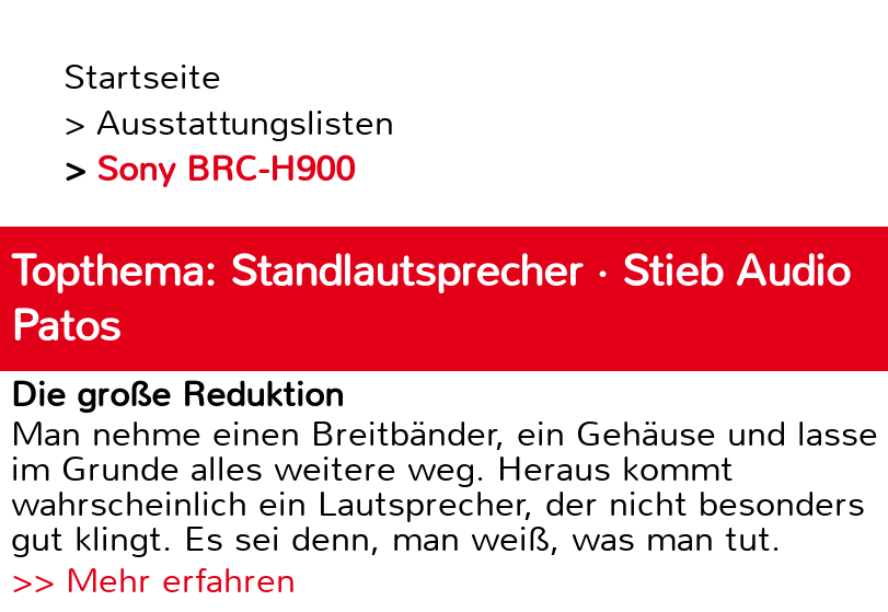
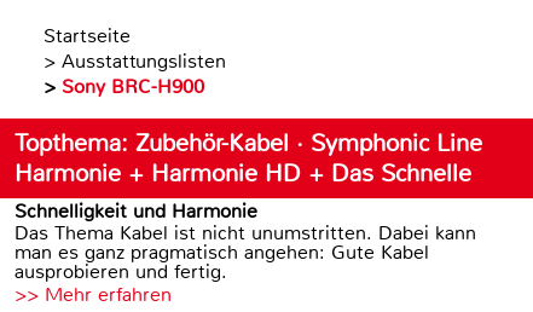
[11,244,878,562] Topthema: Standlautsprecher · Stieb Audio | Patos | Die große Reduktion | Man nehme einen Breitbänder, ein Gehäuse und lasse | im Grunde alles weitere weg. Heraus kommt | wahrscheinlich ein Lautsprecher, der nicht besonders | gut klingt. Es sei denn, man weiß, was man tut. -> [15,128,482,284] Topthema: Zubehör-Kabel · Symphonic Line | Harmonie + Harmonie HD + Das Schnelle | Schnelligkeit und Harmonie | Das Thema Kabel ist nicht unumstritten. Dabei kann | man es ganz pragmatisch angehen: Gute Kabel | ausprobieren und fertig.

